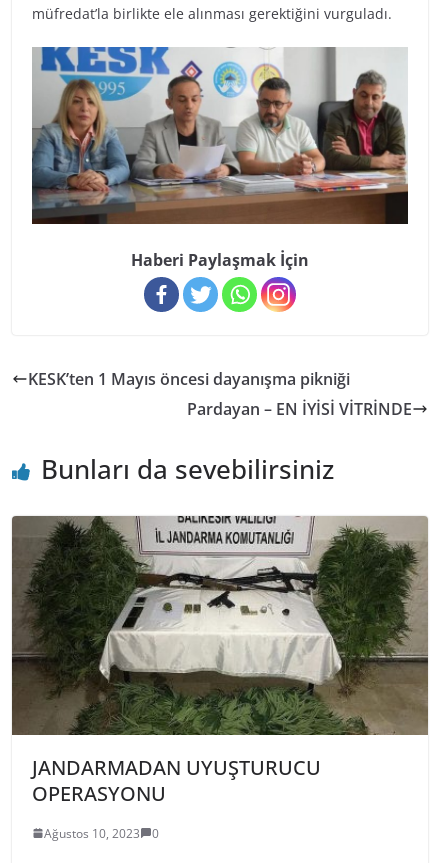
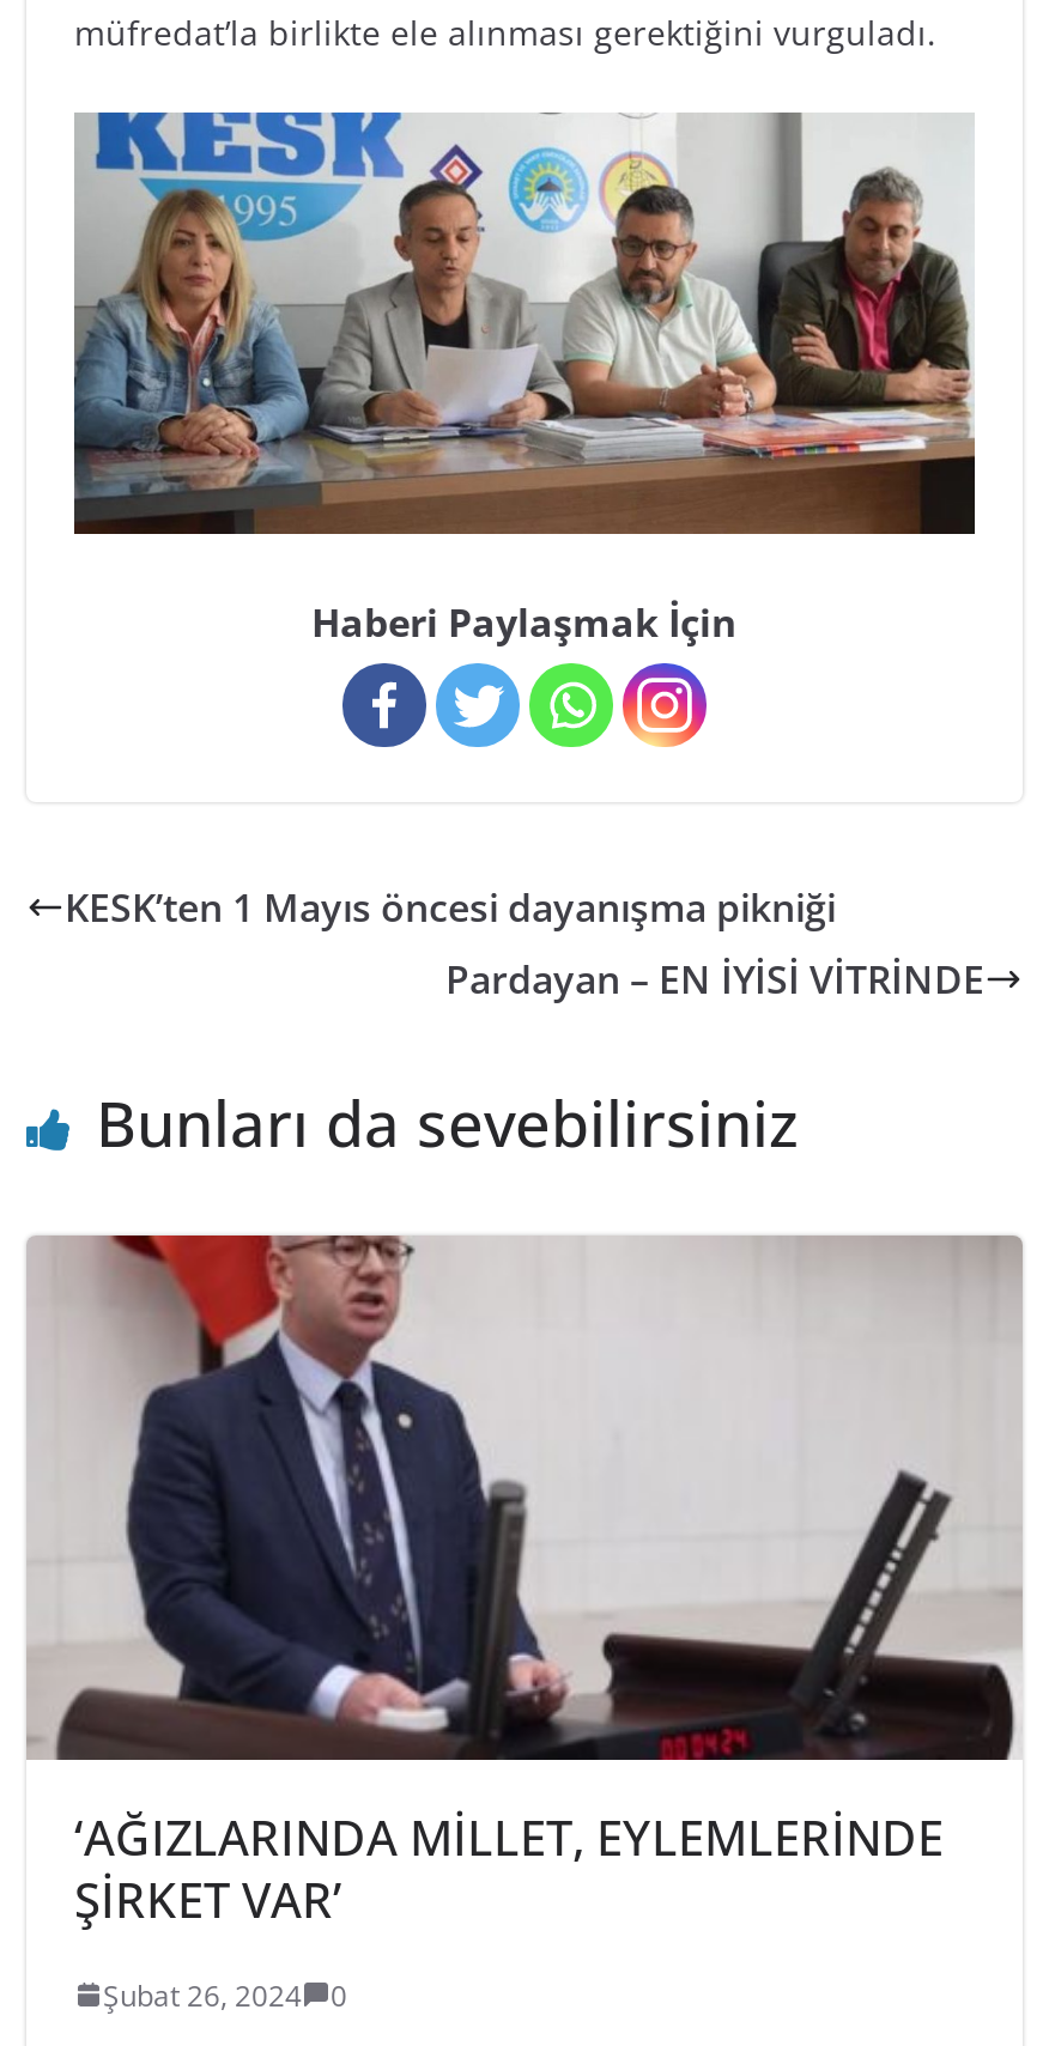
[11,515,429,807] [image] | JANDARMADAN UYUŞTURUCU | OPERASYONU -> [26,1233,1023,1932] [image] | ‘AĞIZLARINDA MİLLET, EYLEMLERİNDE | ŞİRKET VAR’
[44,825,159,842] Ağustos 10, 2023 0 -> [103,1975,347,2016] Şubat 26, 2024 0

